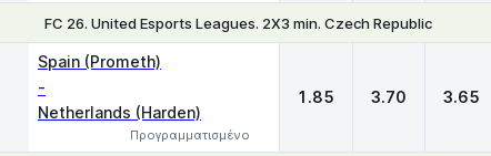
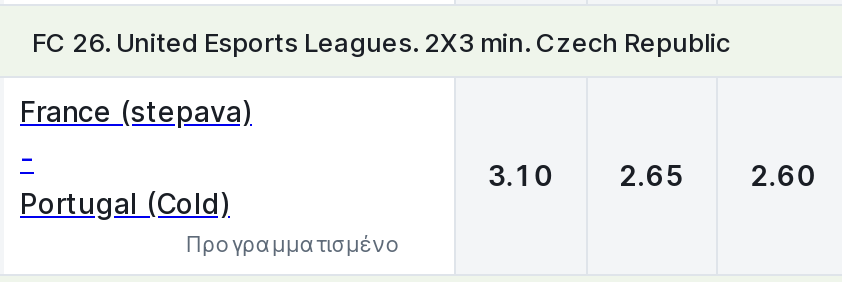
[38,52,161,71] Spain (Prometh) -> [20,94,252,128] France (stepava)
[297,87,480,106] 1.85 | 3.70 | 3.65 -> [487,158,816,192] 3.10 | 2.65 | 2.60
[38,103,201,122] Netherlands (Harden) -> [20,186,230,220] Portugal (Cold)

